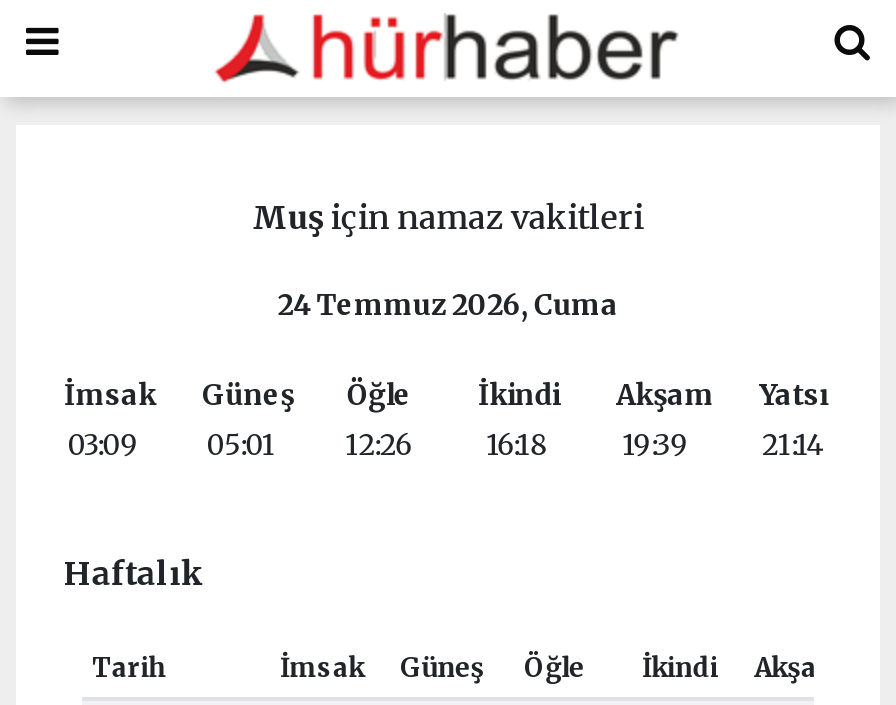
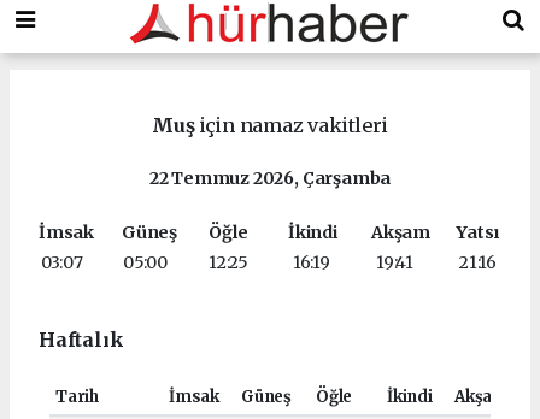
[278,287,618,323] 24 Temmuz 2026, Cuma -> [149,167,391,189] 22 Temmuz 2026, Çarşamba
[68,427,138,463] 03:09 -> [42,251,83,273] 03:07
[207,427,275,463] 05:01 -> [123,251,168,273] 05:00
[345,427,413,463] 12:26 -> [209,251,248,273] 12:25
[486,427,548,463] 16:18 -> [294,251,330,273] 16:19
[622,427,688,463] 19:39 -> [376,251,413,273] 19:41
[762,427,824,463] 21:14 -> [459,251,497,273] 21:16

